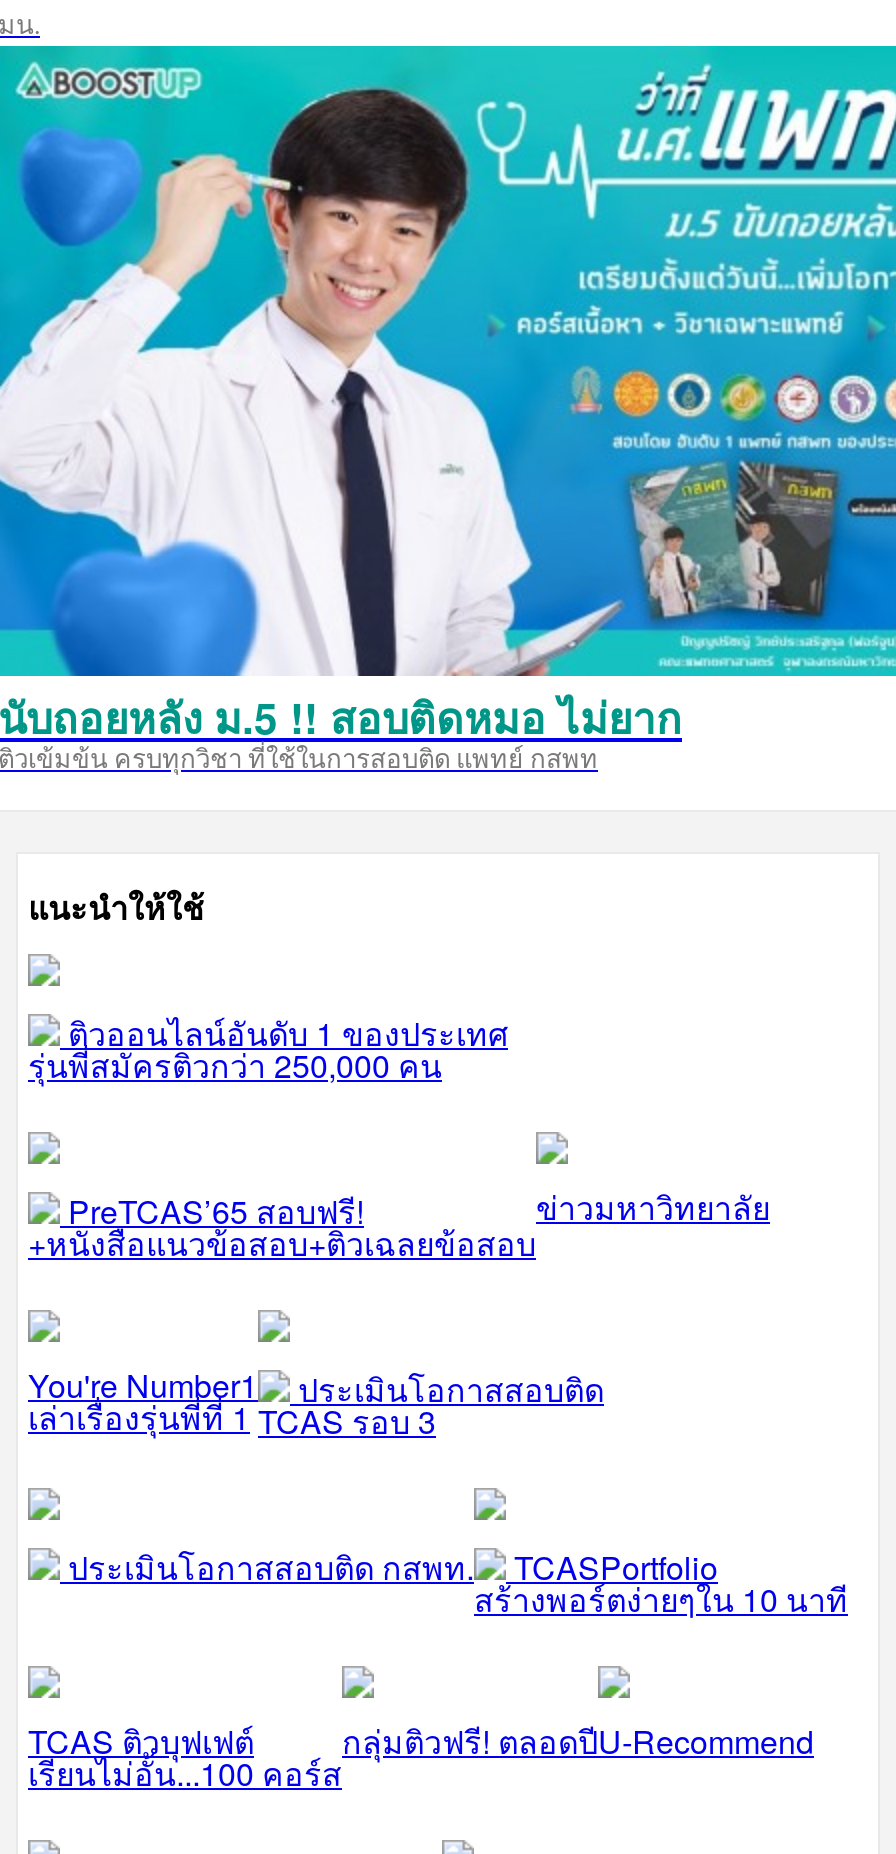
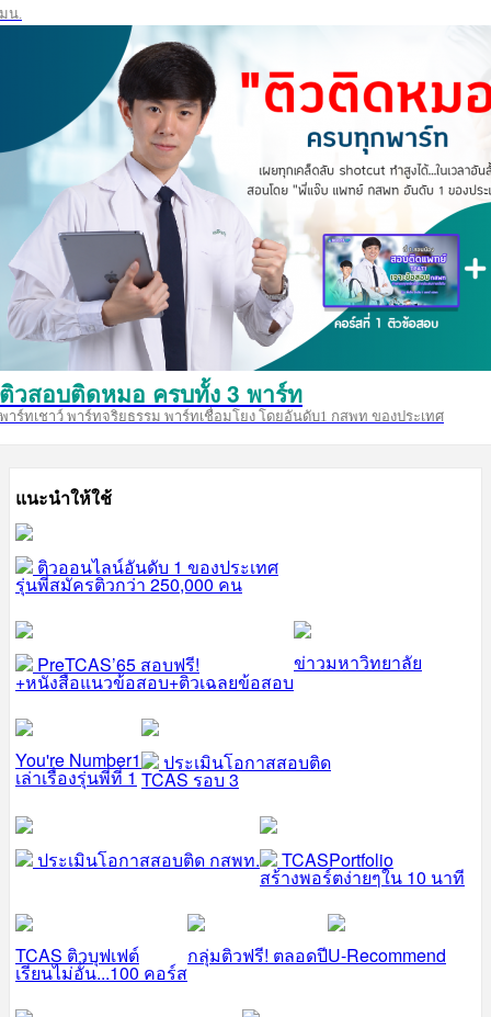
[0,44,890,773] [image] | นับถอยหลัง ม.5 !! สอบติดหมอ ไม่ยาก | ติวเข้มข้น ครบทุกวิชา ที่ใช้ในการสอบติด แพทย์ กสพท -> [0,24,488,424] [image] | ติวสอบติดหมอ ครบทั้ง 3 พาร์ท | พาร์ทเชาว์ พาร์ทจริยธรรม พาร์ทเชื่อมโยง โดยอันดับ1 กสพท ของประเทศ

